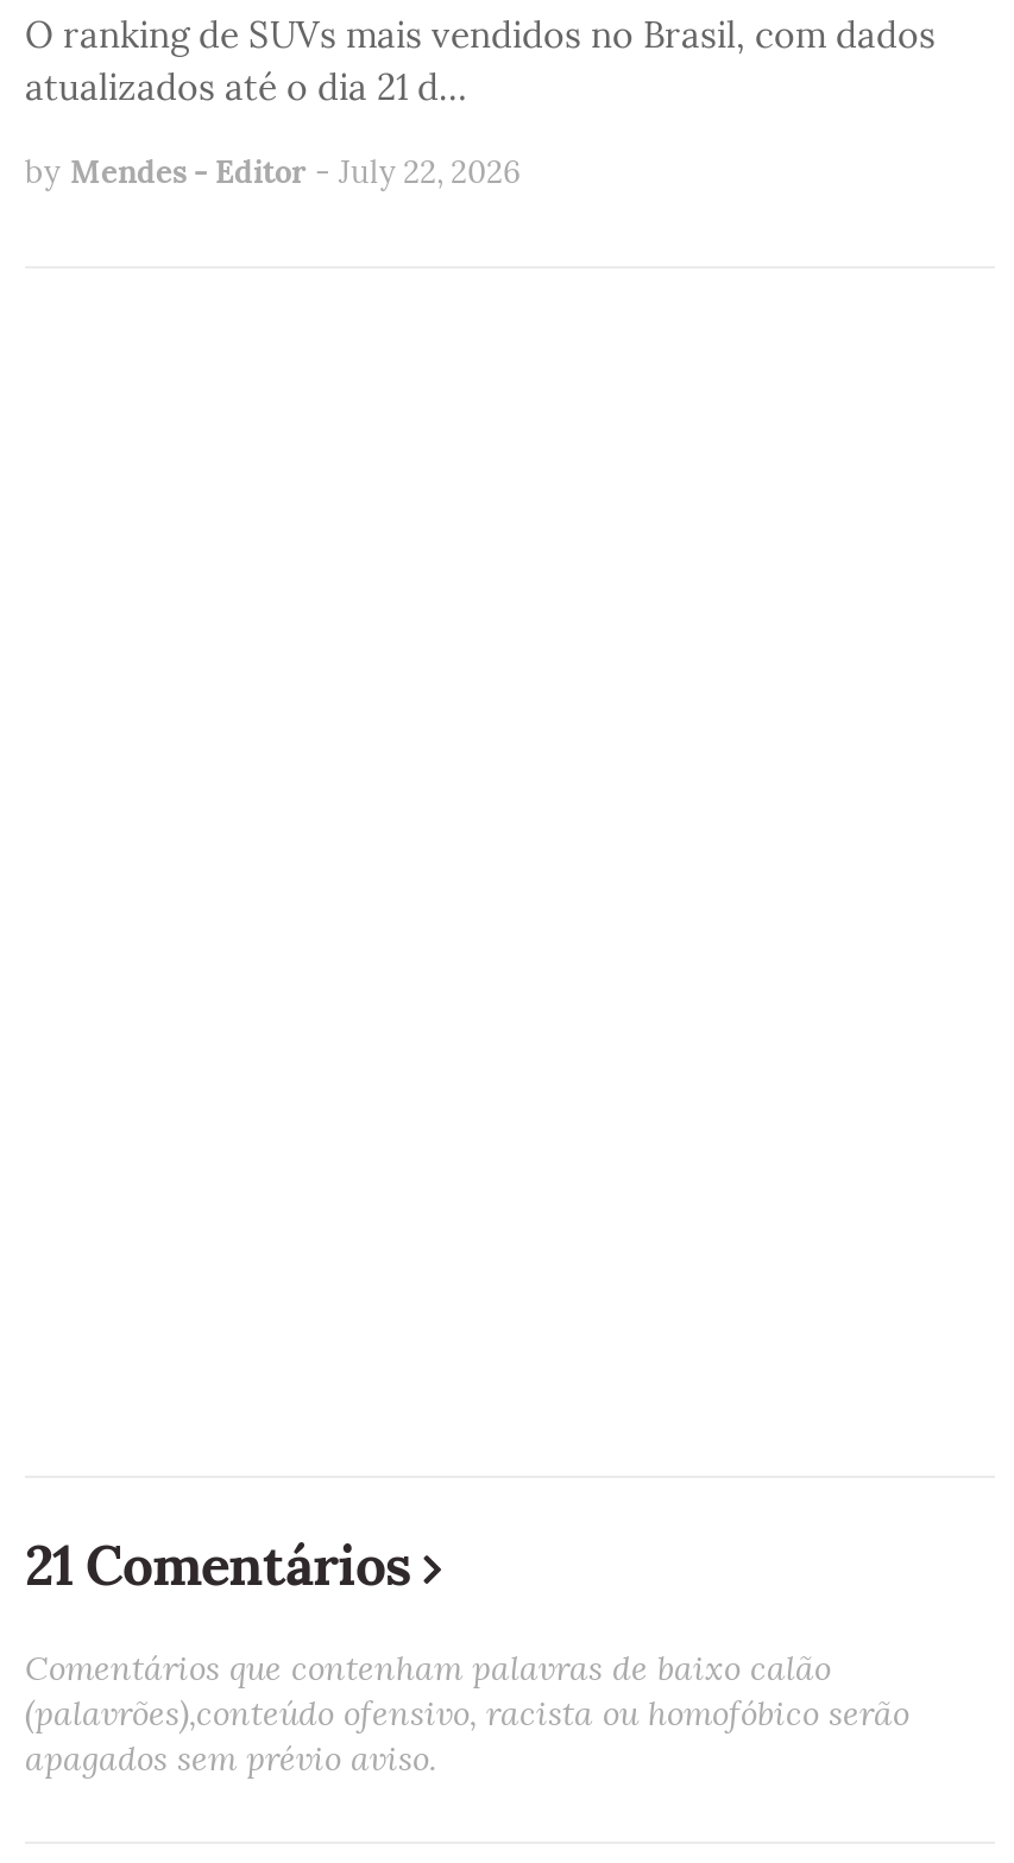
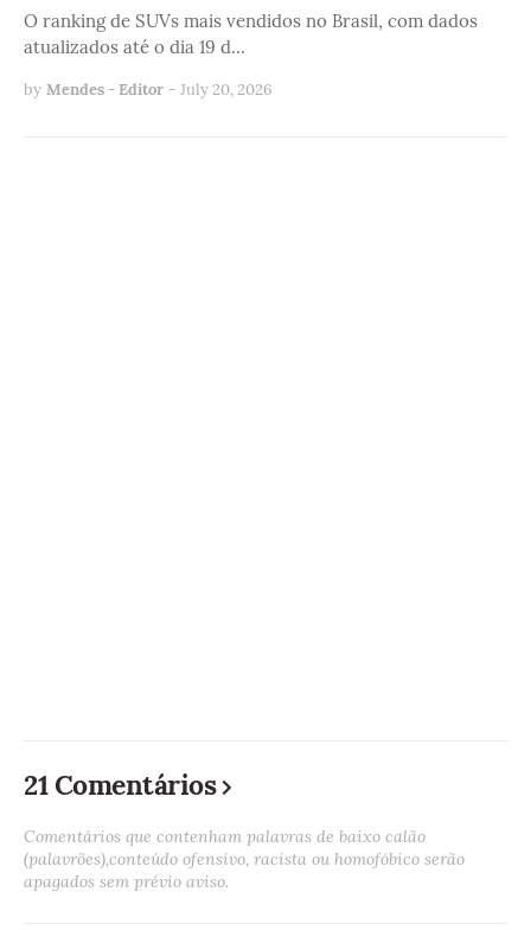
[25,65,467,110] atualizados até o dia 21 d… -> [24,36,245,59] atualizados até o dia 19 d…
[25,153,522,193] by Mendes - Editor - July 22, 2026 -> [24,80,273,100] by Mendes - Editor - July 20, 2026

